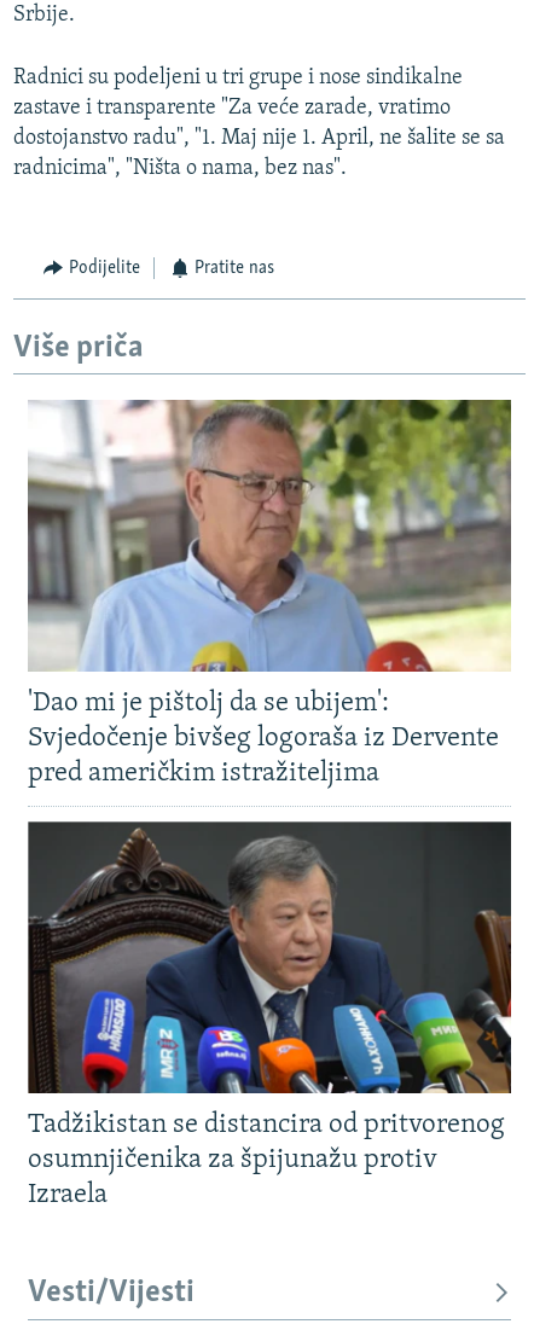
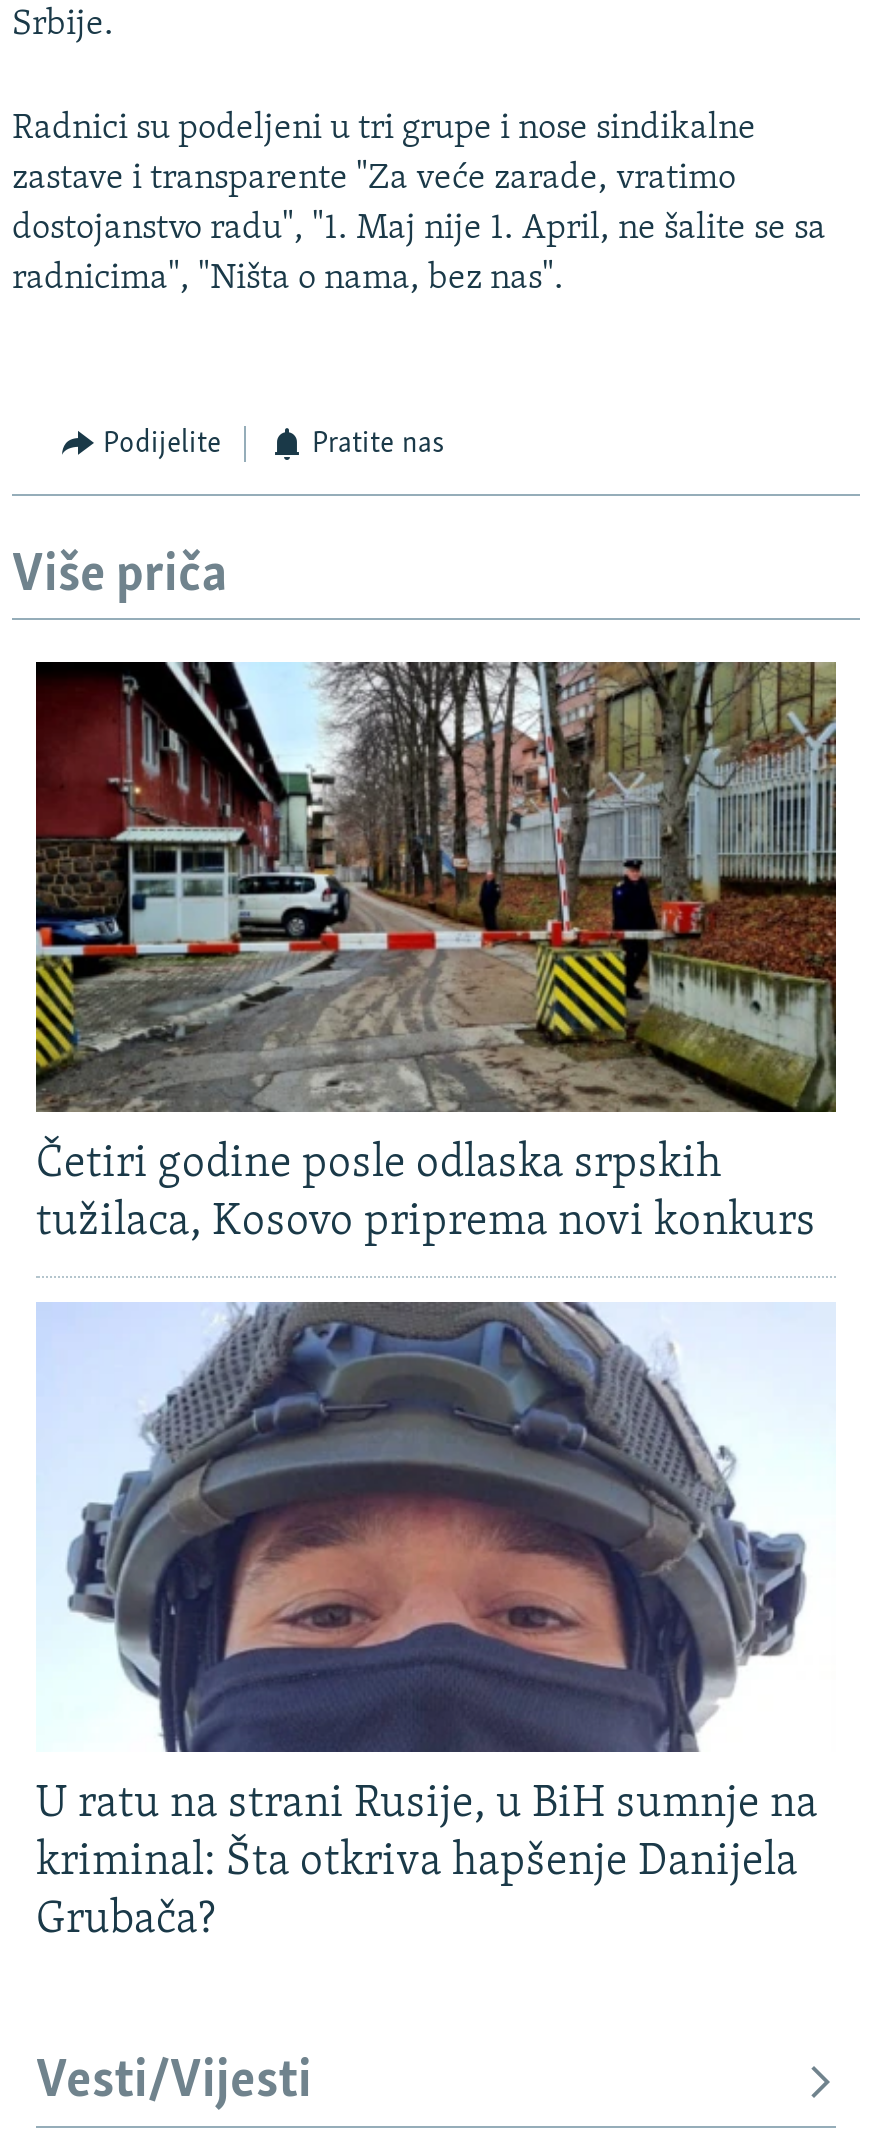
[27,399,511,788] [image] | 'Dao mi je pištolj da se ubijem': | Svjedočenje bivšeg logoraša iz Dervente | pred američkim istražiteljima -> [34,660,838,1247] [image] | Četiri godine posle odlaska srpskih | tužilaca, Kosovo priprema novi konkurs
[27,820,512,1210] [image] | Tadžikistan se distancira od pritvorenog | osumnjičenika za špijunažu protiv | Izraela -> [36,1304,836,1945] [image] | U ratu na strani Rusije, u BiH sumnje na | kriminal: Šta otkriva hapšenje Danijela | Grubača?

